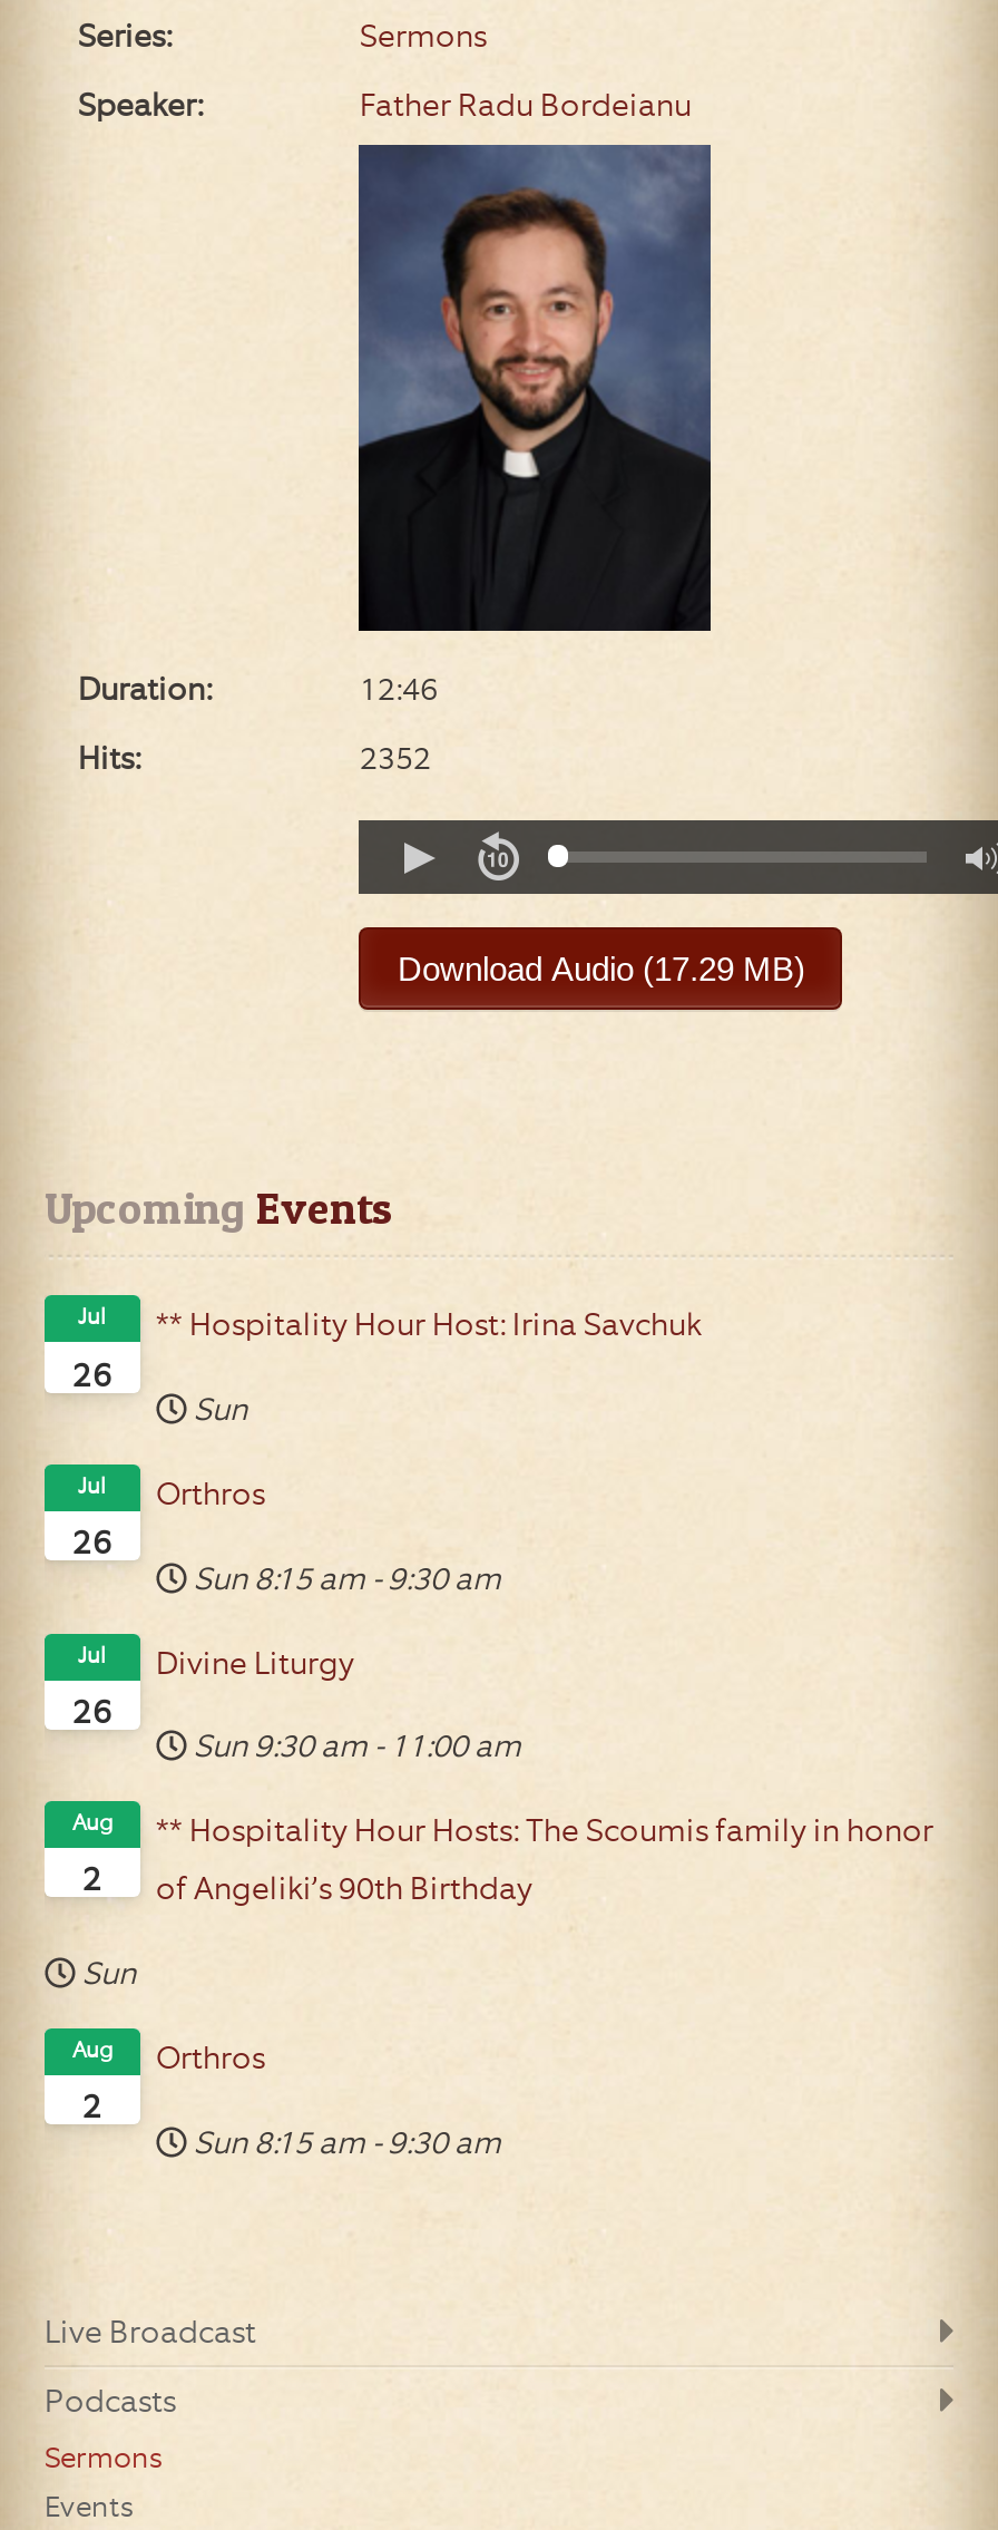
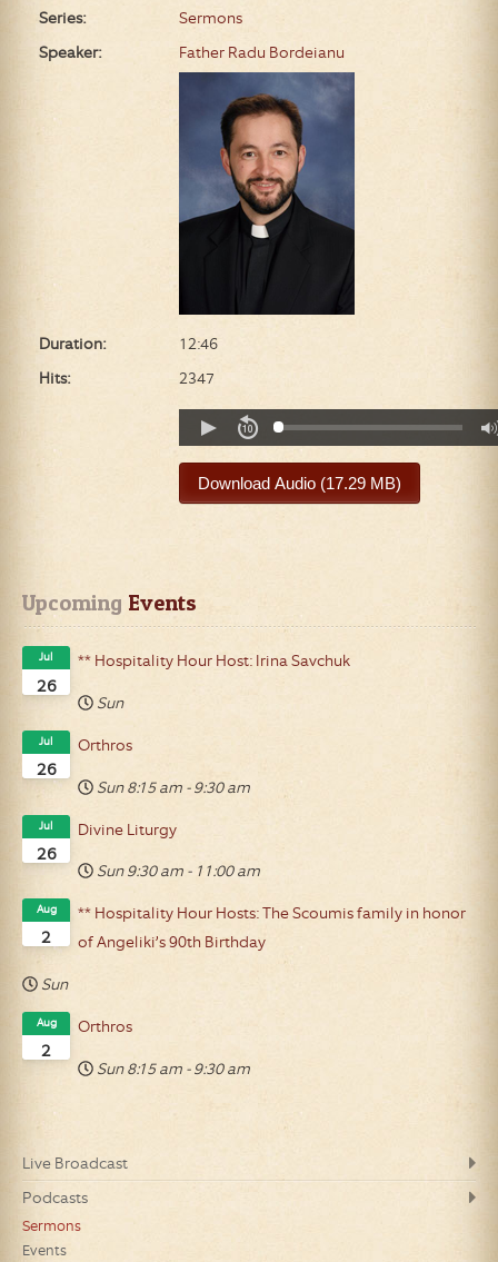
[360,739,431,779] 2352 -> [180,369,215,389] 2347

